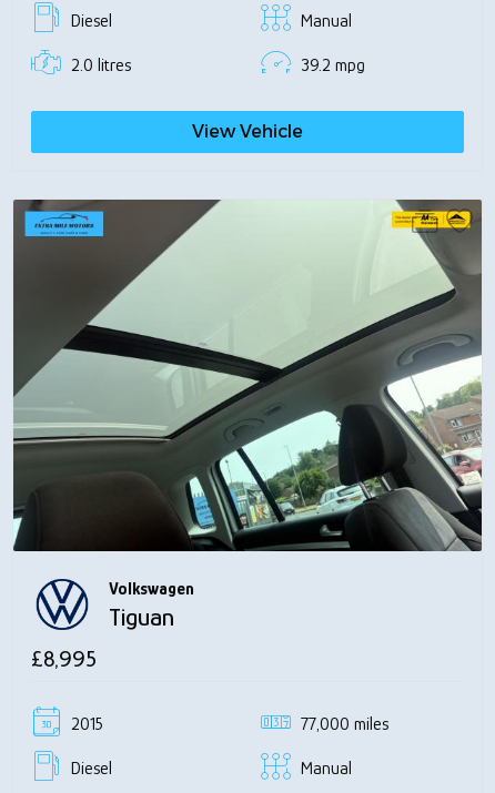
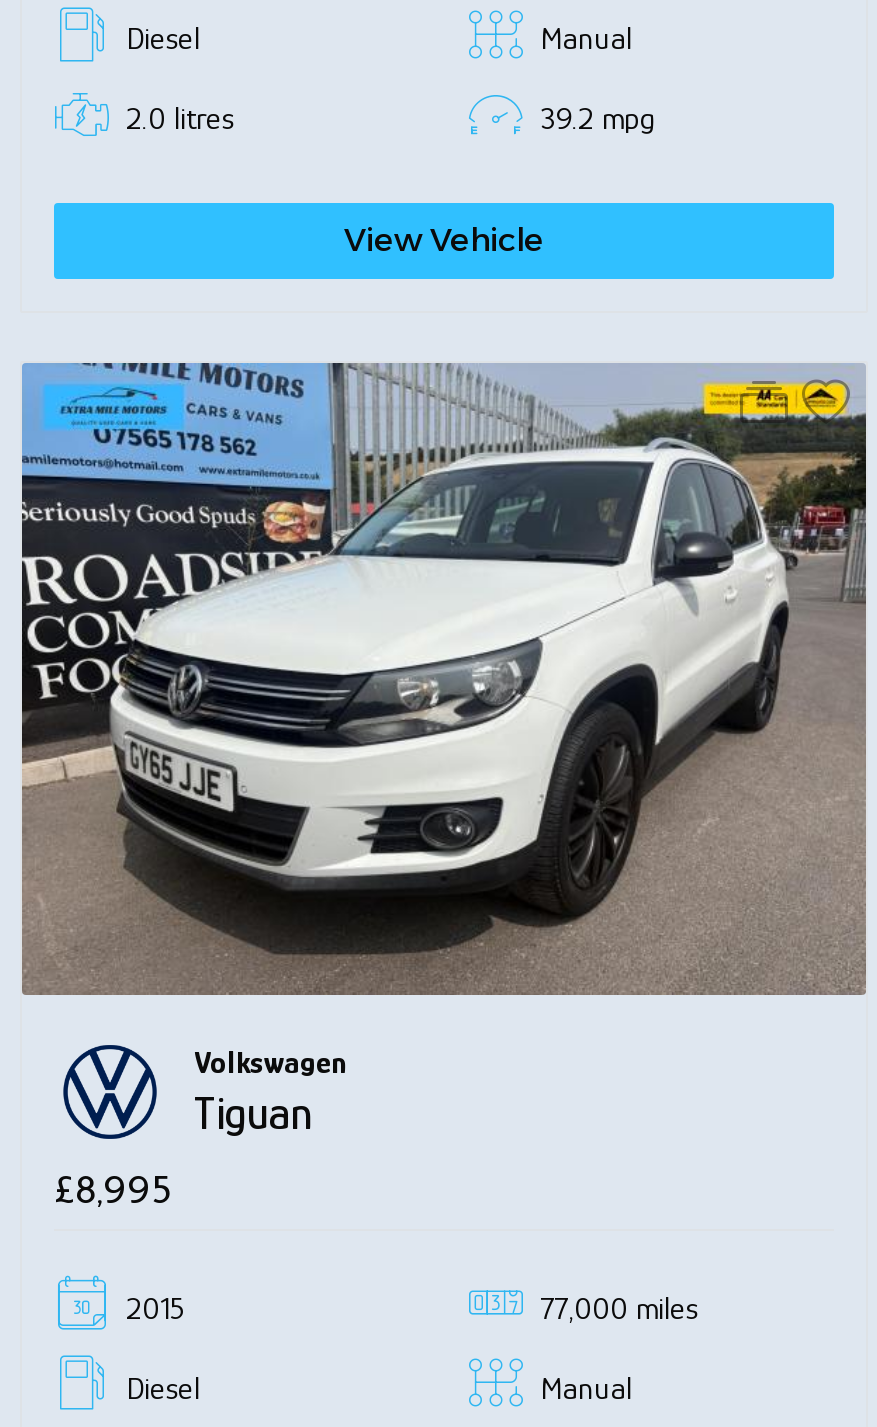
[12,199,482,551] [image] -> [20,362,868,996] [image]

